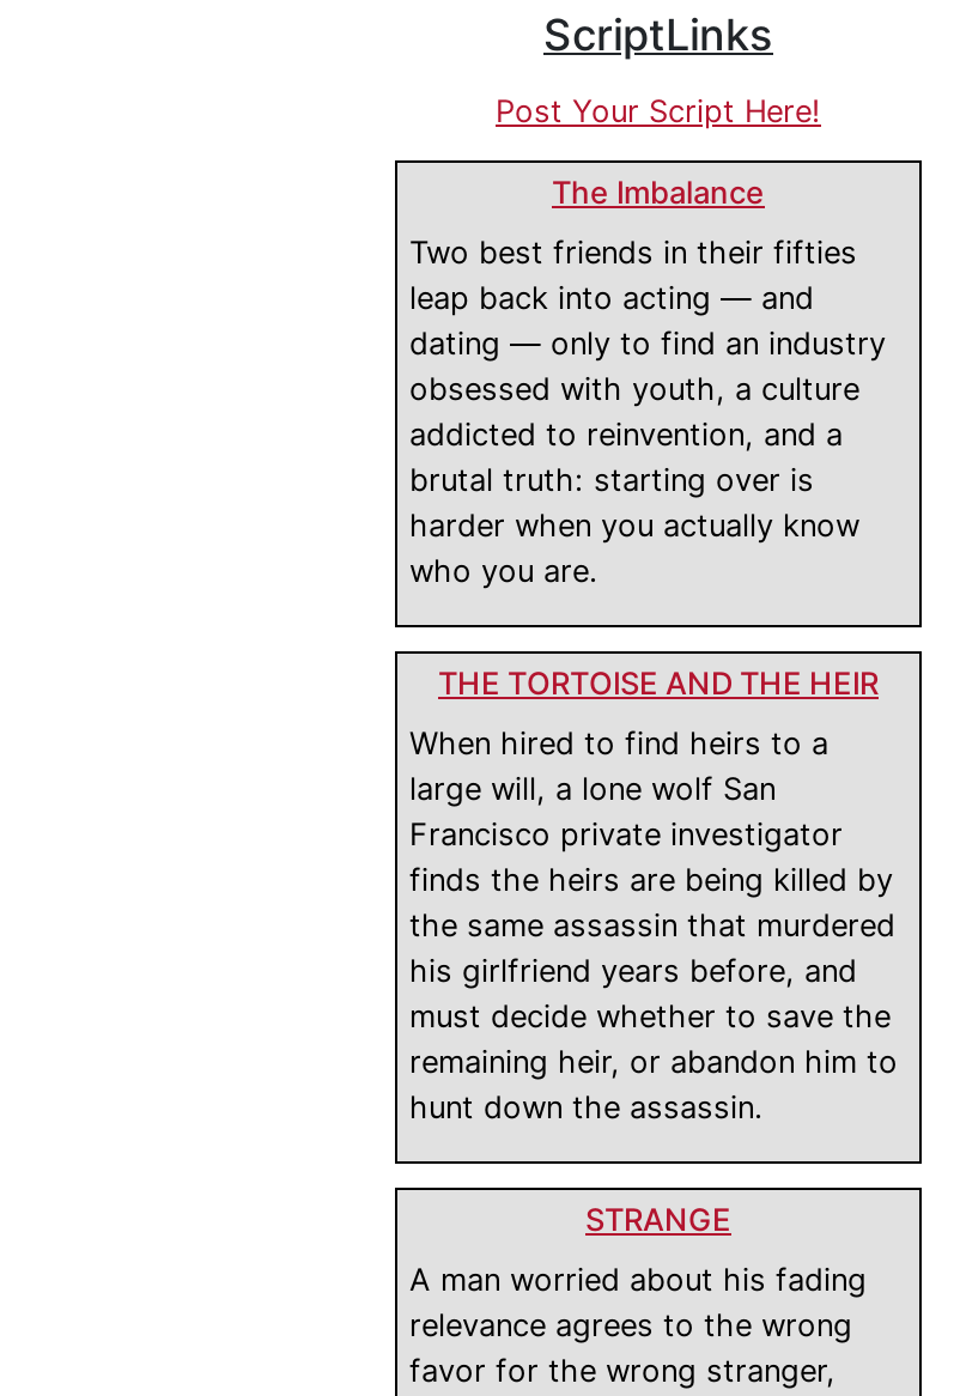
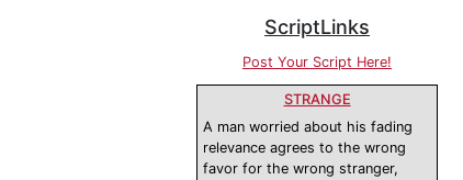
[409,175,898,1126] The Imbalance | Two best friends in their fifties | leap back into acting — and | dating — only to find an industry | obsessed with youth, a culture | addicted to reinvention, and a | brutal truth: starting over is | harder when you actually know | who you are. | THE TORTOISE AND THE HEIR | When hired to find heirs to a | large will, a lone wolf San | Francisco private investigator | finds the heirs are being killed by | the same assassin that murdered | his girlfriend years before, and | must decide whether to save the | remaining heir, or abandon him to | hunt down the assassin. -> none

